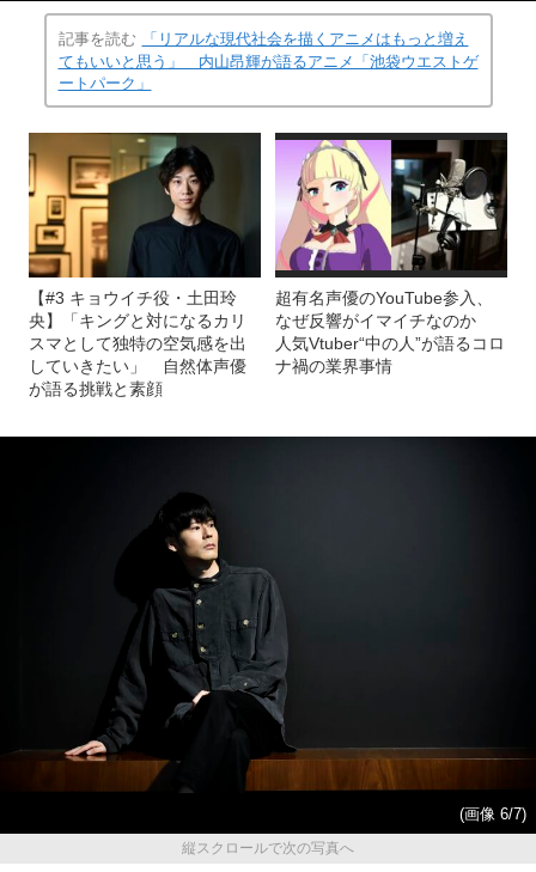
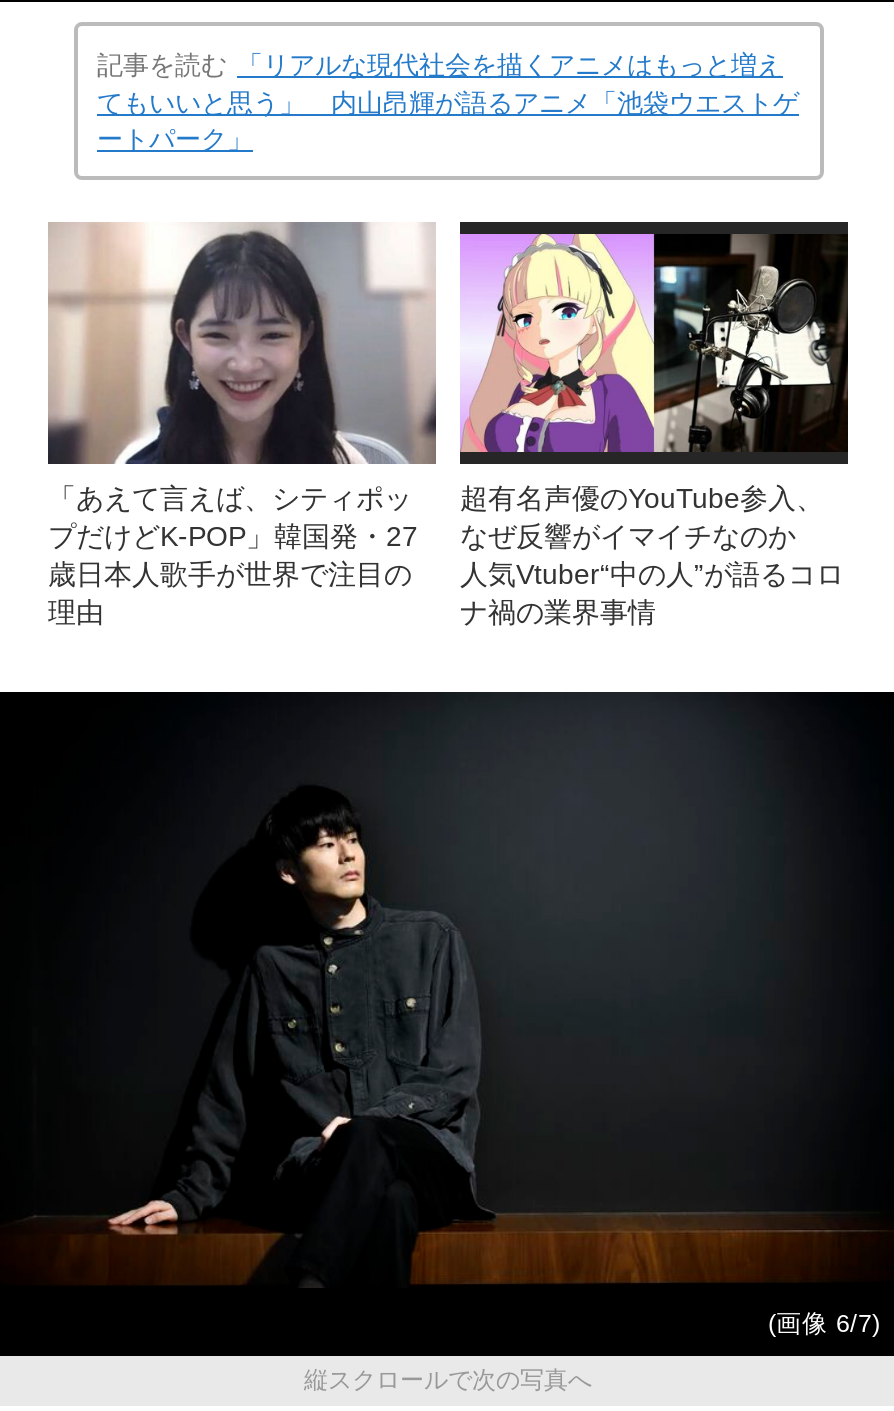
[28,132,262,398] [image] | 【#3 キョウイチ役・土田玲 | 央】「キングと対になるカリ | スマとして独特の空気感を出 | していきたい」 自然体声優 | が語る挑戦と素顔 -> [46,222,438,628] [image] | 「あえて言えば、シティポッ | プだけどK-POP」韓国発・27 | 歳日本人歌手が世界で注目の | 理由

